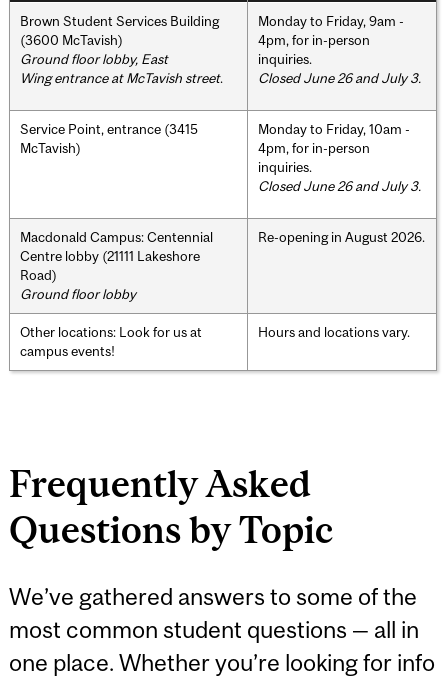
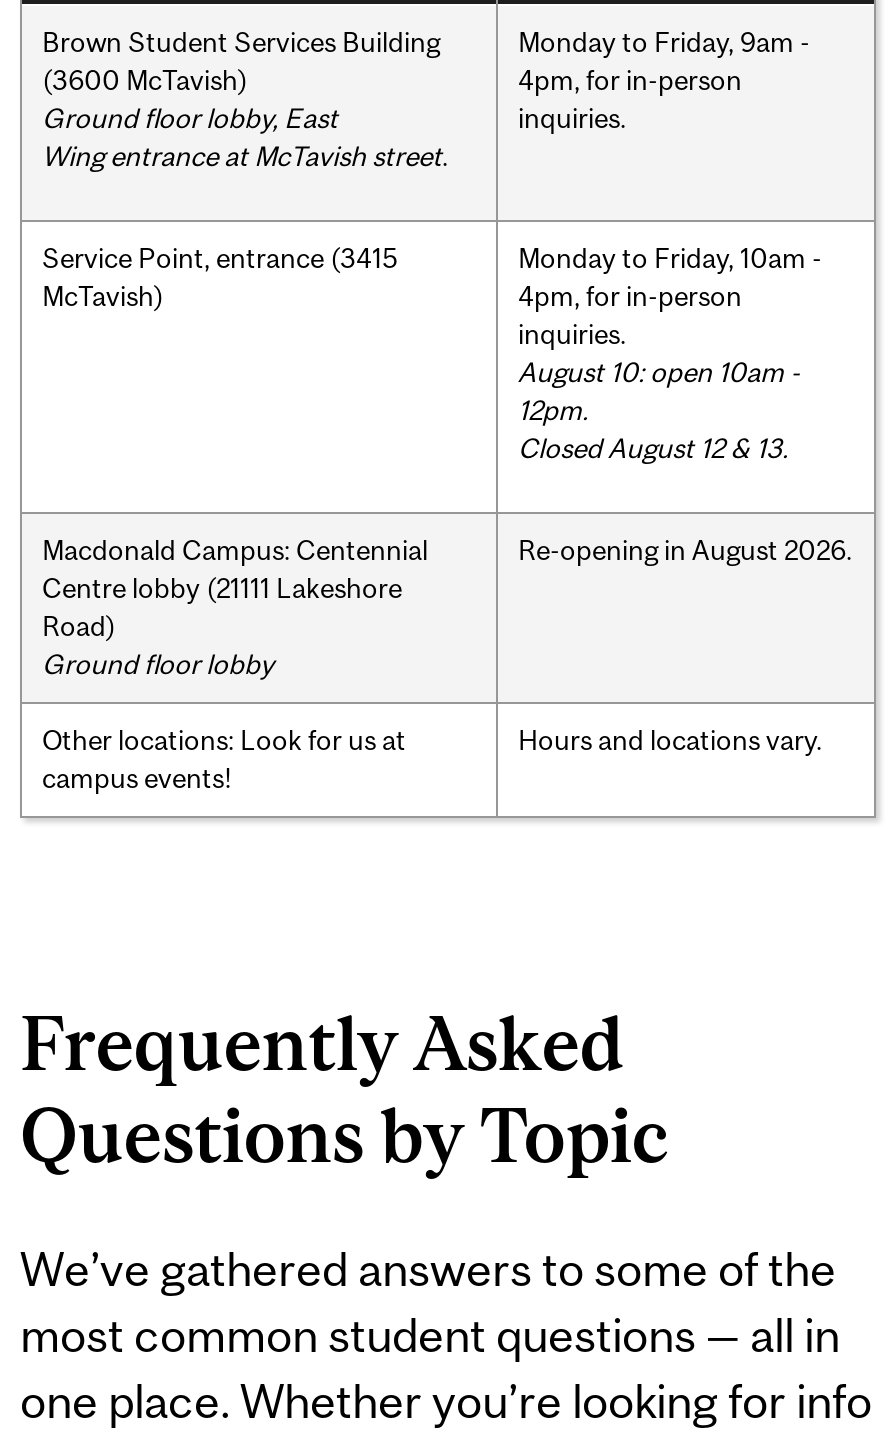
[258,70,421,86] Closed June 26 and July 3. -> none
[258,178,421,194] Closed June 26 and July 3. -> [518,355,800,463] August 10: open 10am - | 12pm. | Closed August 12 & 13.

